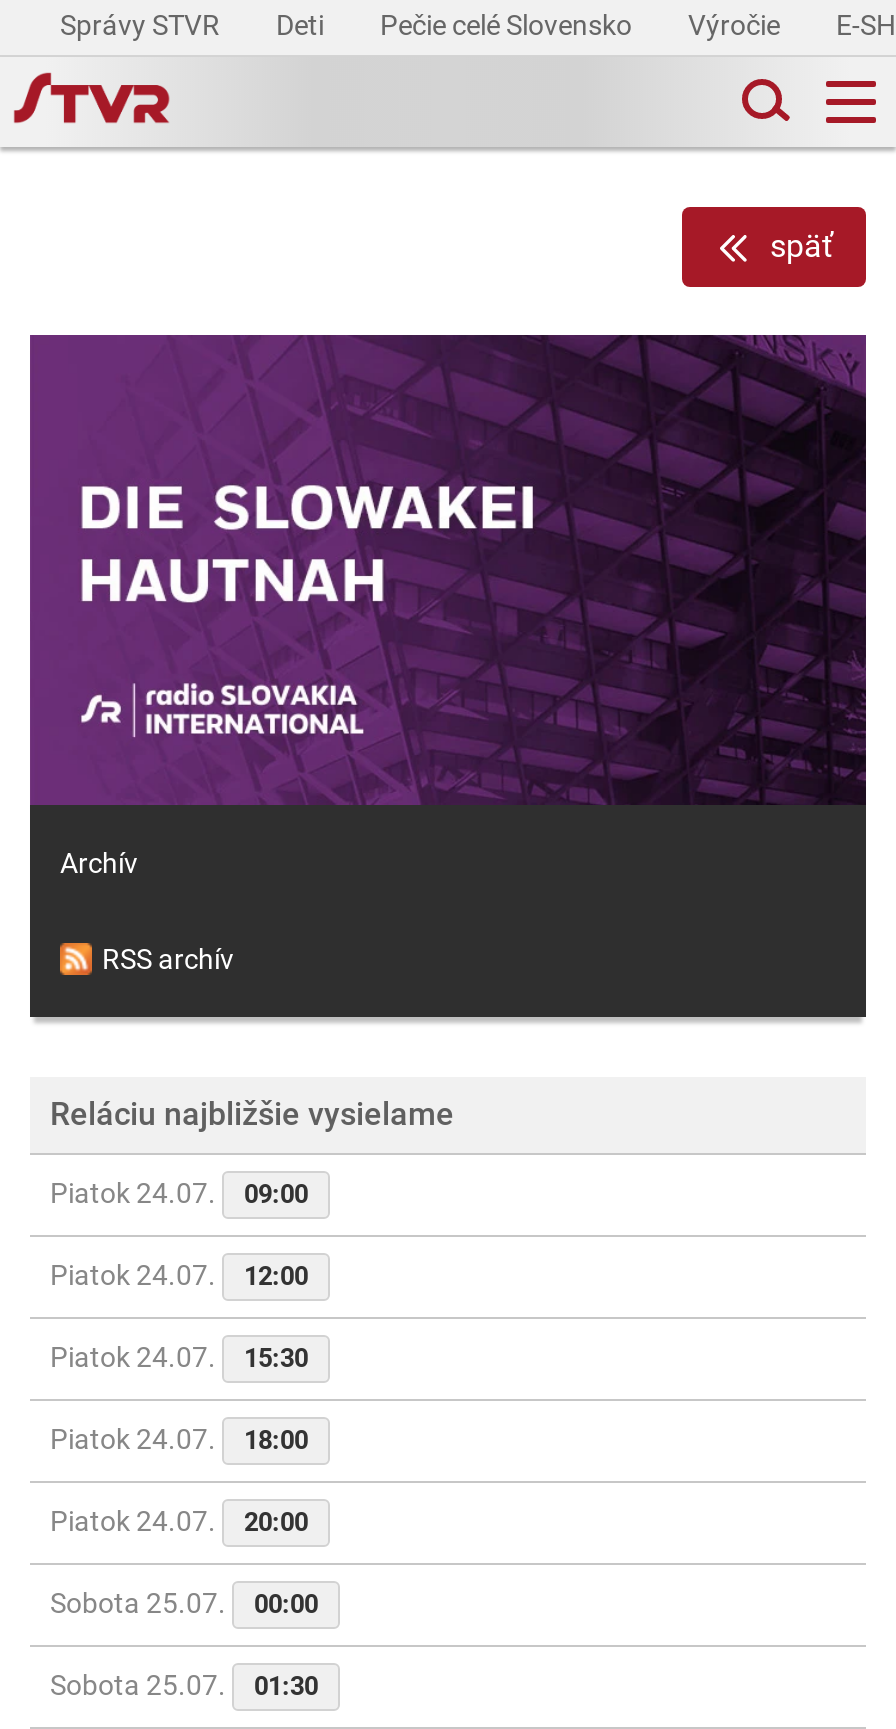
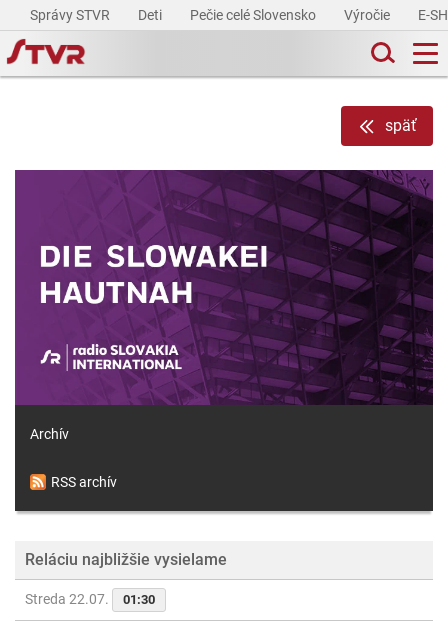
[50,1178,318,1702] Piatok 24.07. | 09:00 | Piatok 24.07. | 12:00 | Piatok 24.07. | 15:30 | Piatok 24.07. | 18:00 | Piatok 24.07. | 20:00 | Sobota 25.07. | 00:00 | Sobota 25.07. -> [25,591,112,607] Streda 22.07.

